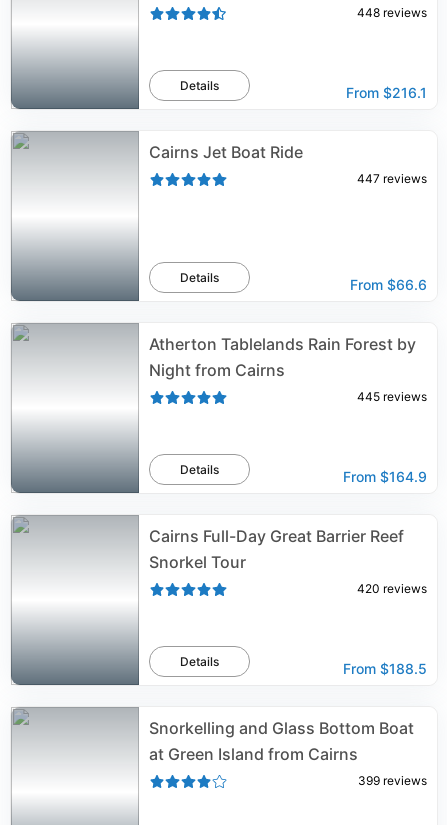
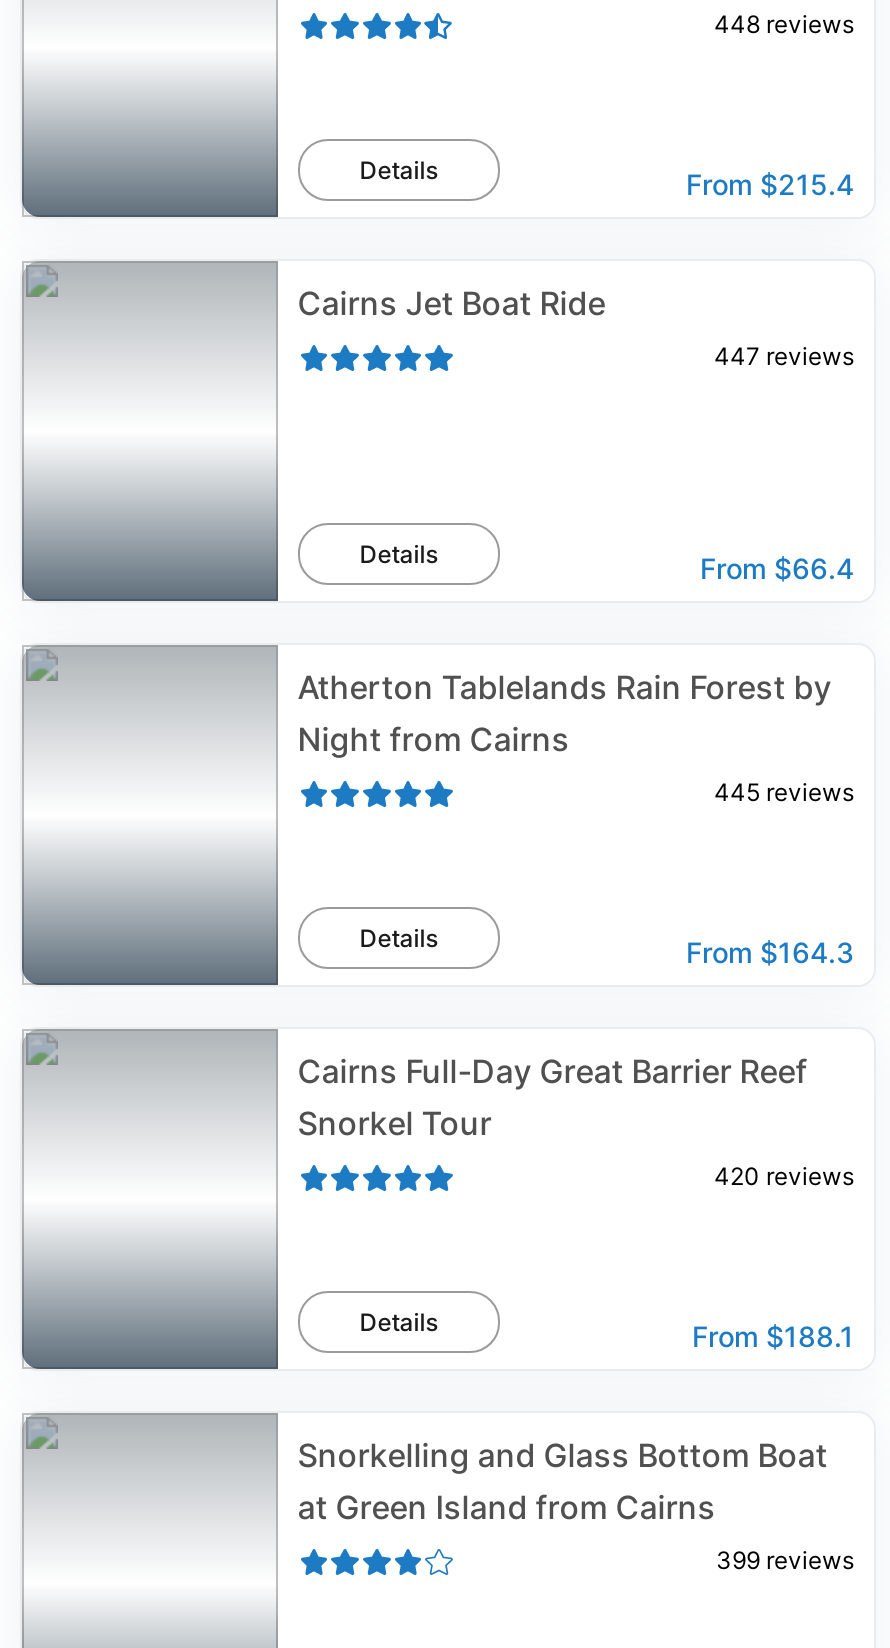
[346,84,427,101] From $216.1 -> [686,167,854,201] From $215.4
[350,276,427,293] From $66.6 -> [700,551,854,585] From $66.4
[343,468,427,485] From $164.9 -> [686,935,854,969] From $164.3
[343,660,427,677] From $188.5 -> [692,1319,854,1353] From $188.1

